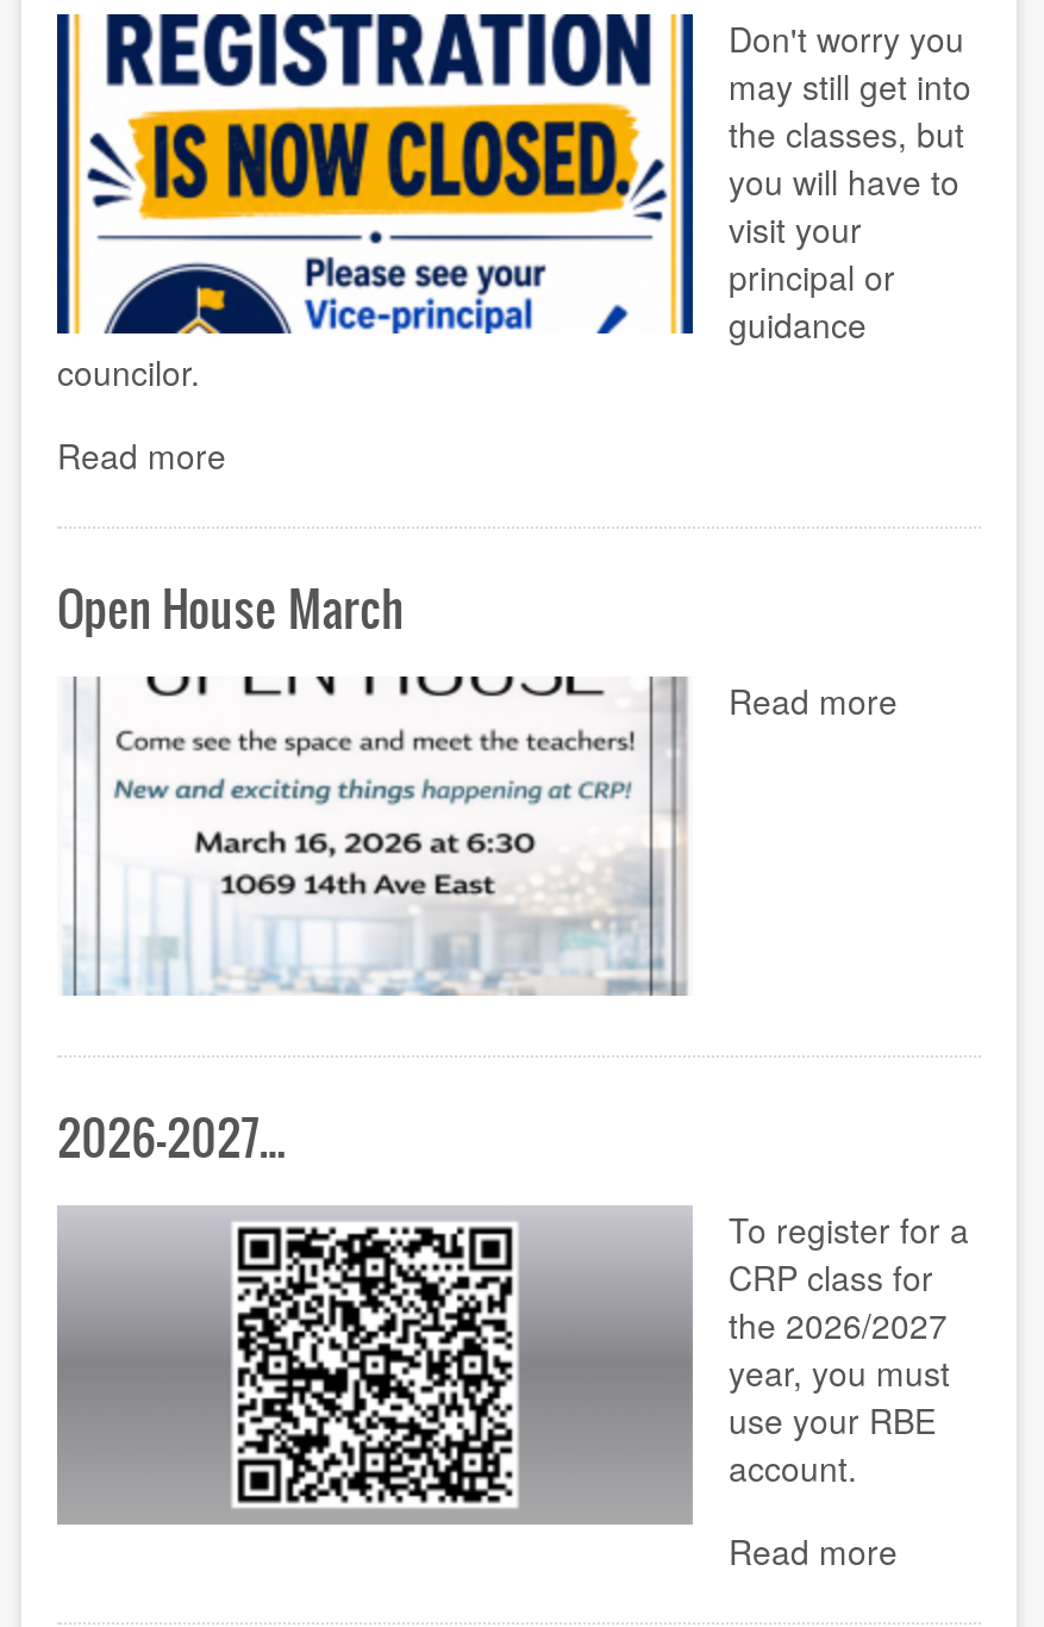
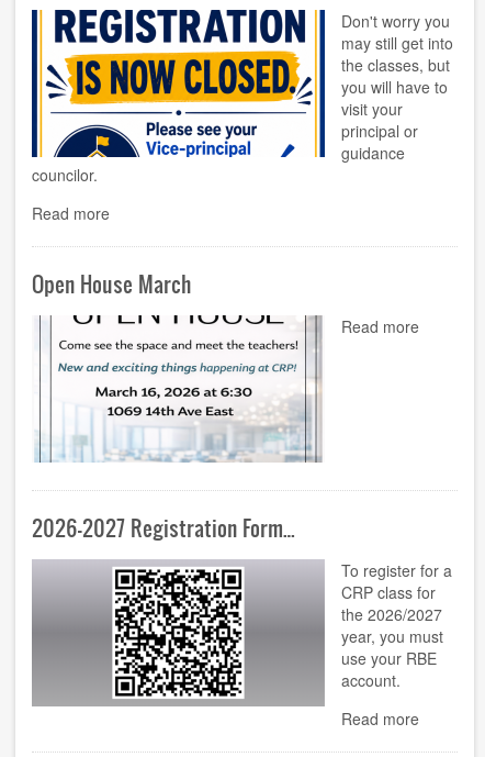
[57,1104,286,1170] 2026-2027… -> [32,512,295,543] 2026-2027 Registration Form…

